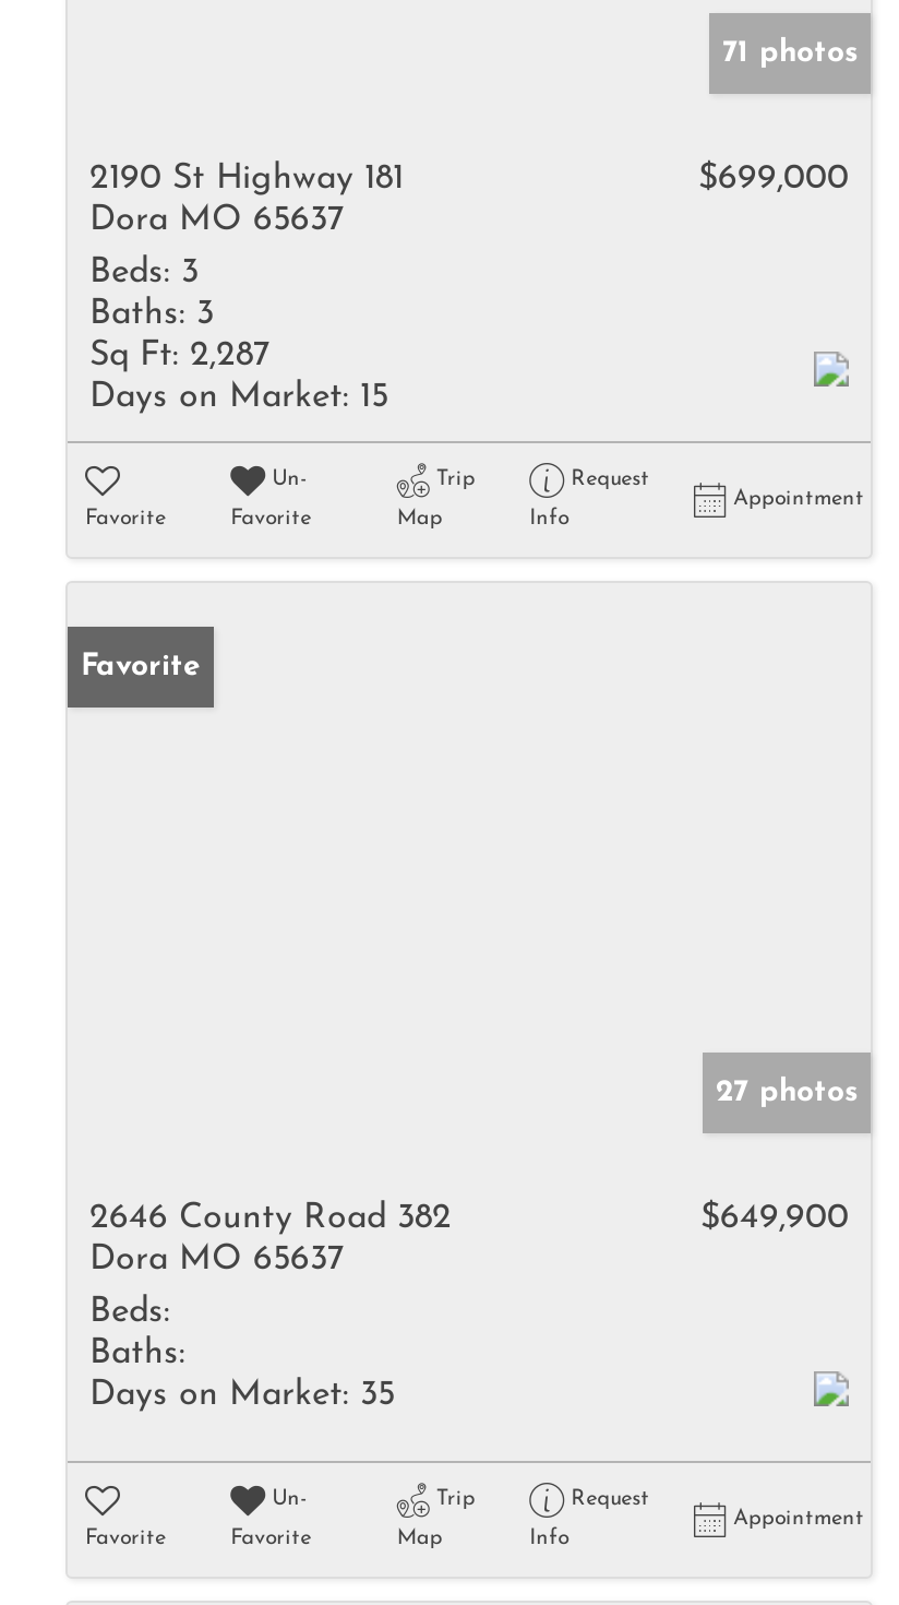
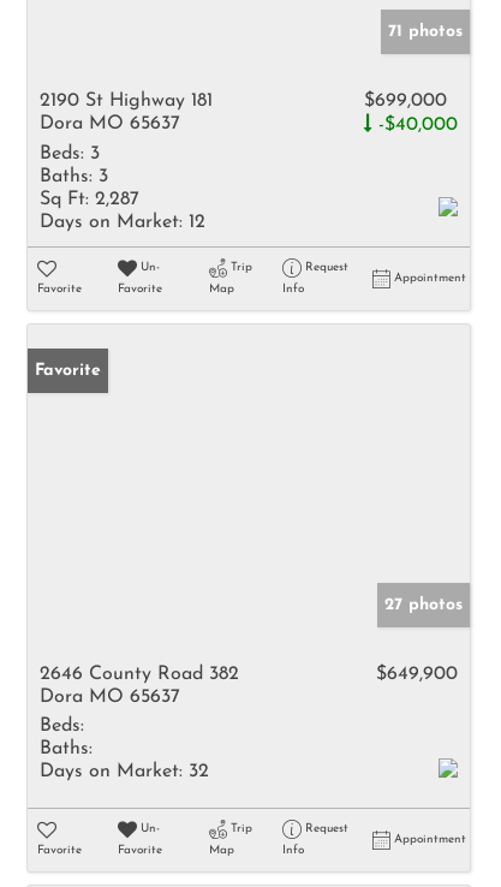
none -> [372,115,458,135] -$40,000
[89,380,388,415] Days on Market: 15 -> [40,213,205,232] Days on Market: 12
[89,1378,395,1413] Days on Market: 35 -> [40,762,209,781] Days on Market: 32

